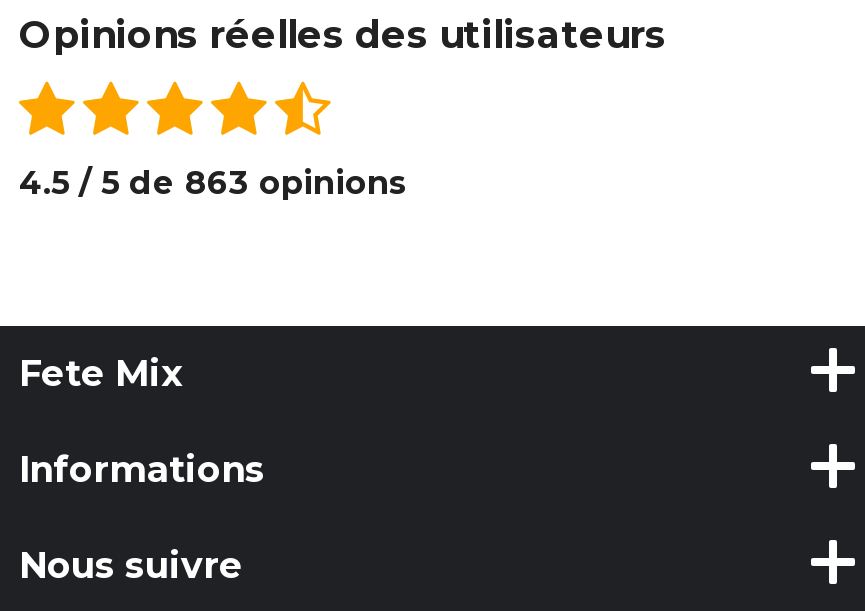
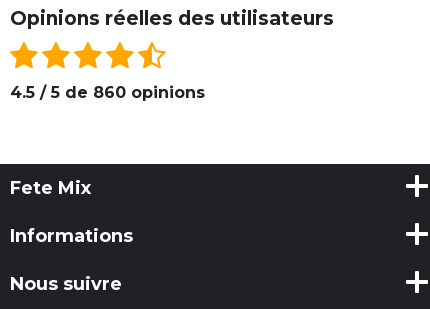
[19,165,407,203] 4.5 / 5 de 863 opinions -> [10,83,205,102] 4.5 / 5 de 860 opinions

